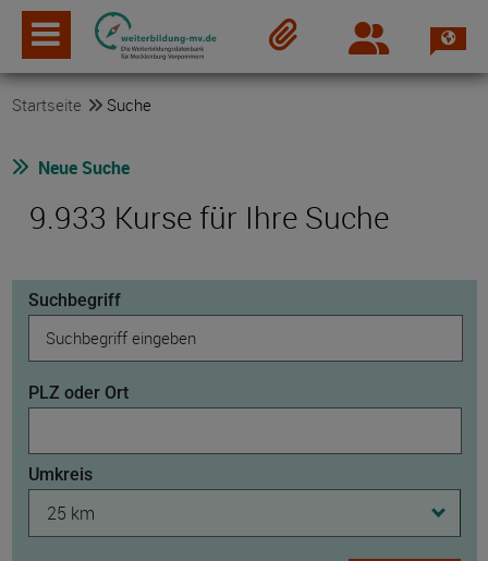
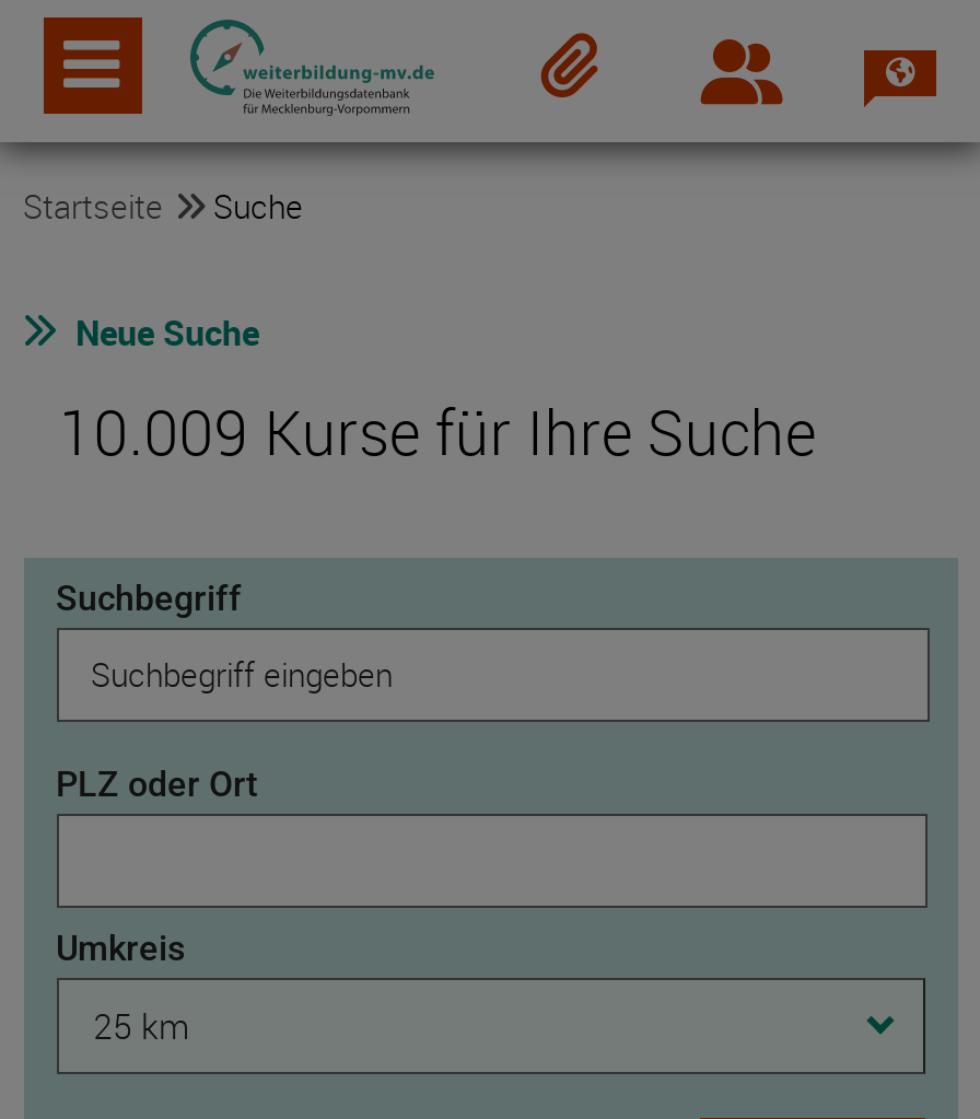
[29,197,389,237] 9.933 Kurse für Ihre Suche -> [59,392,815,473] 10.009 Kurse für Ihre Suche

